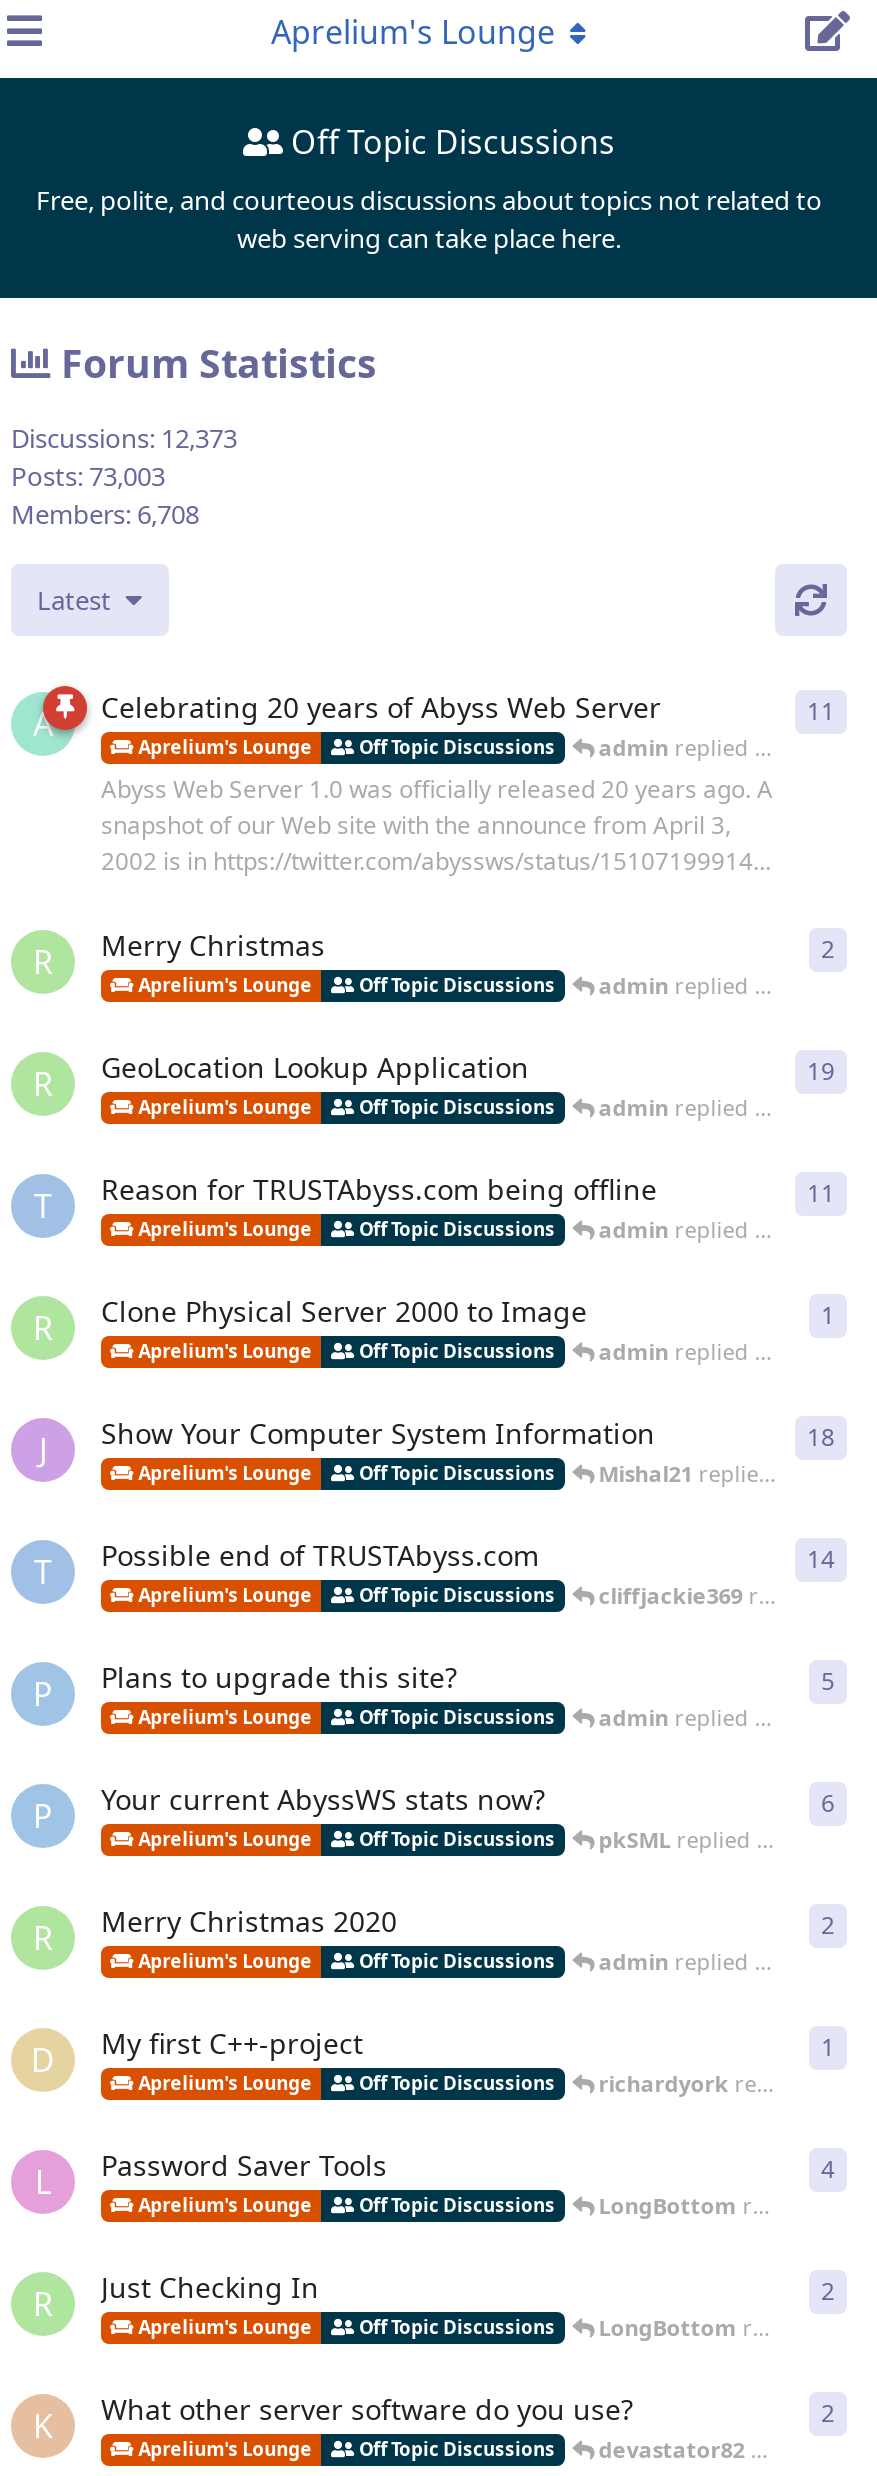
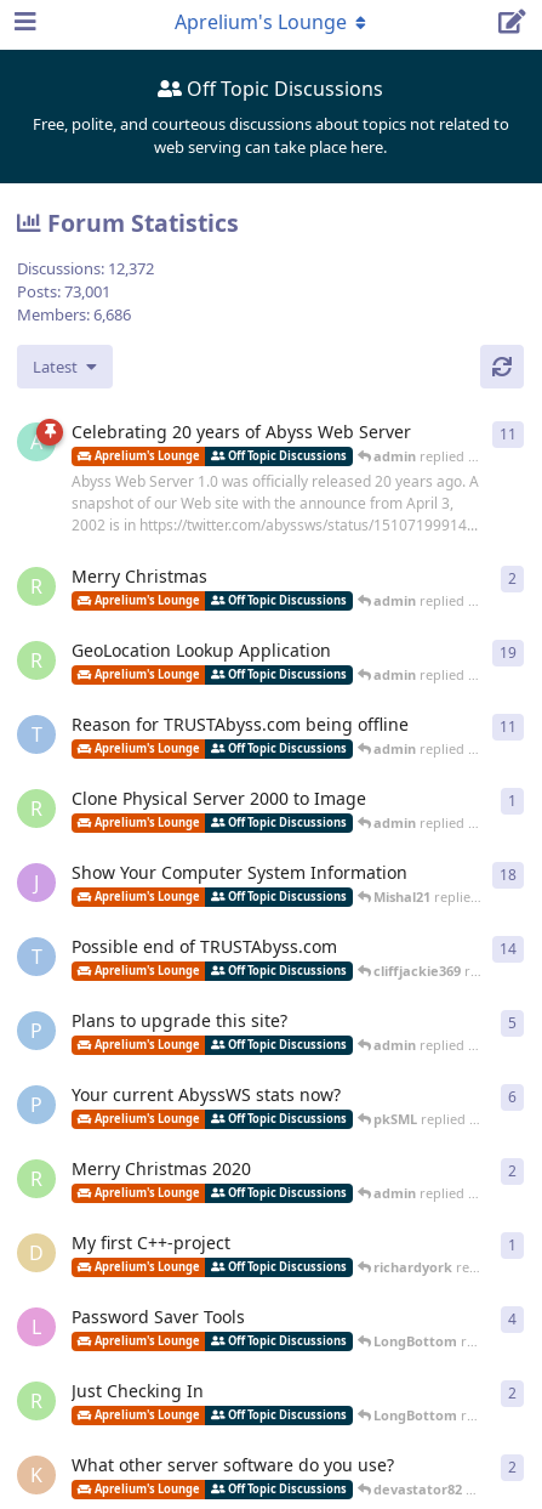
[11,420,237,456] Discussions: 12,373 -> [17,258,154,279] Discussions: 12,372
[11,458,165,494] Posts: 73,003 -> [17,281,110,303] Posts: 73,001
[11,496,199,532] Members: 6,708 -> [17,304,131,326] Members: 6,686

